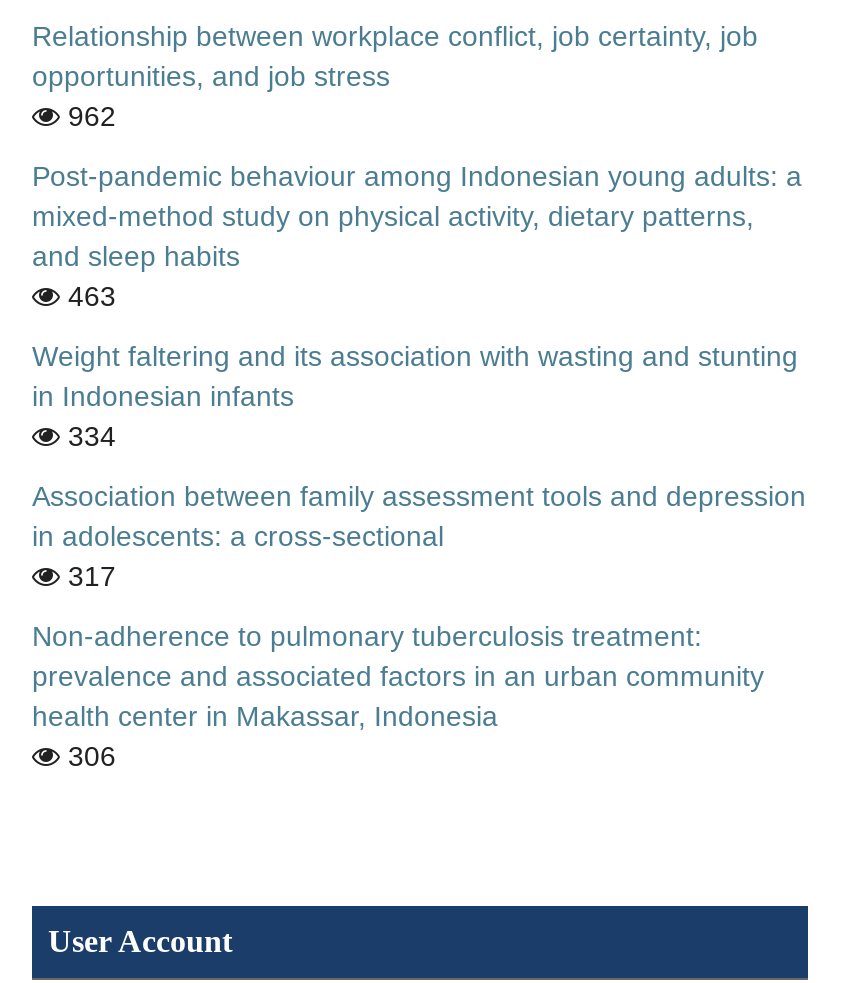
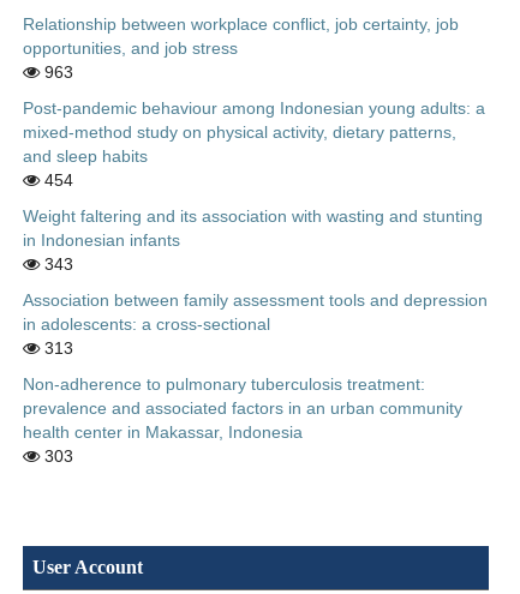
[60,101,116,133] 962 -> [40,63,73,82] 963
[60,281,116,313] 463 -> [40,171,73,190] 454
[60,421,116,453] 334 -> [40,255,73,274] 343
[60,561,116,593] 317 -> [40,339,73,358] 313
[60,741,116,773] 306 -> [40,447,73,466] 303

